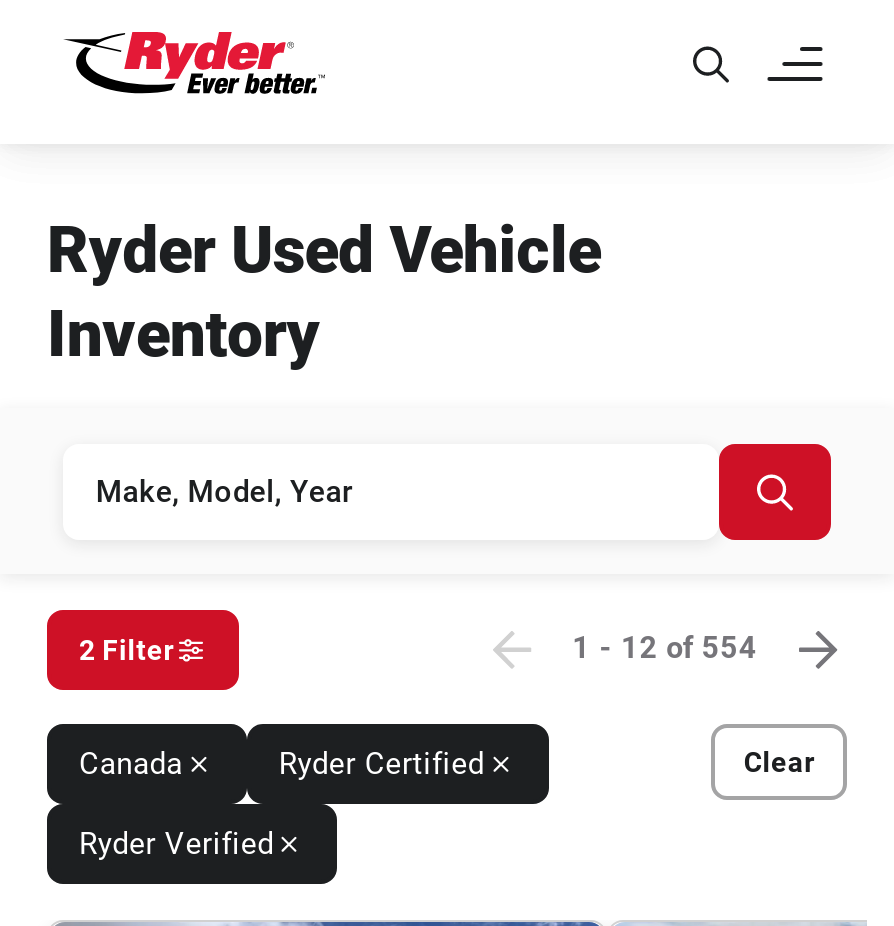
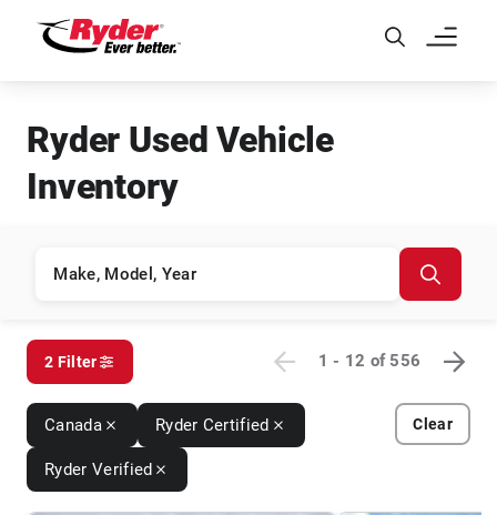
[572,631,757,667] 1 - 12 of 554 -> [318,351,421,371] 1 - 12 of 556

